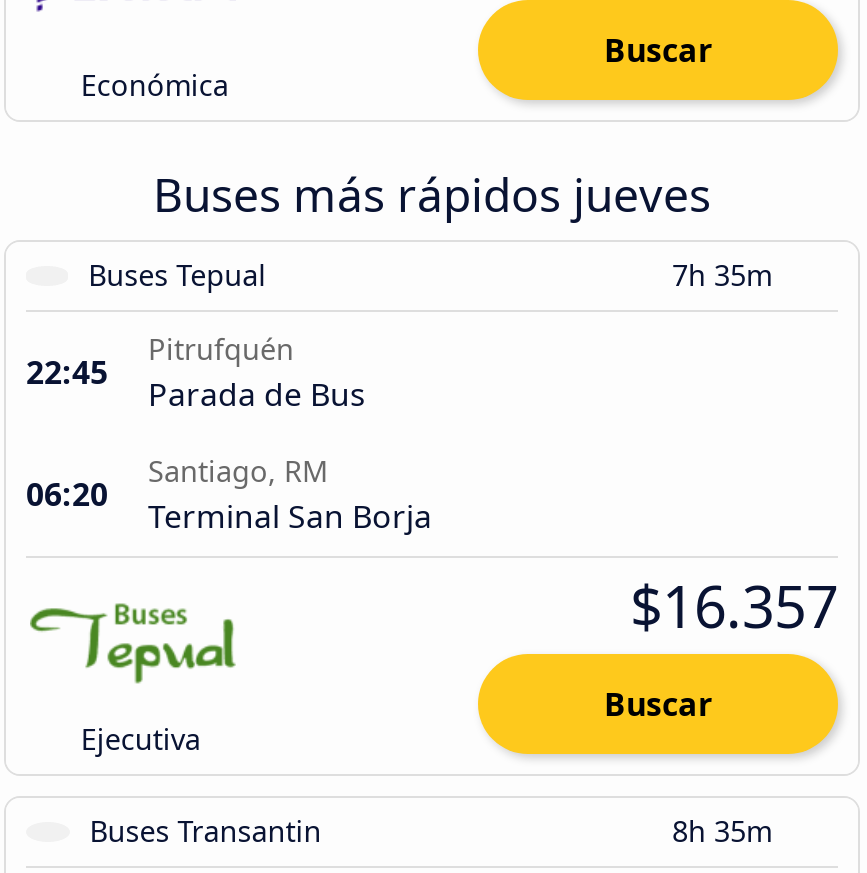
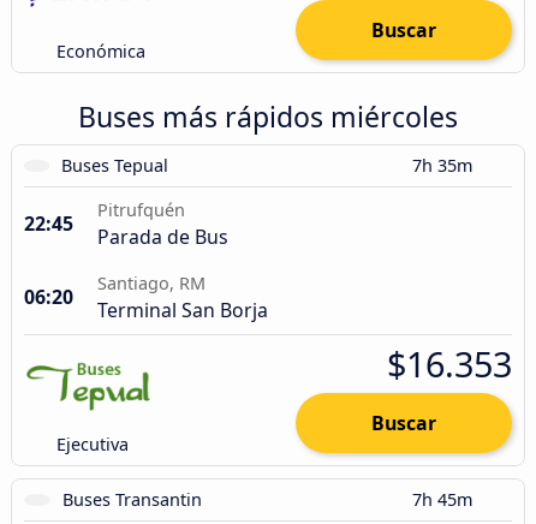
[153,162,711,226] Buses más rápidos jueves -> [78,97,458,136] Buses más rápidos miércoles
[630,566,838,644] $16.357 -> [387,340,512,387] $16.353
[672,812,780,850] 8h 35m -> [412,488,477,511] 7h 45m

